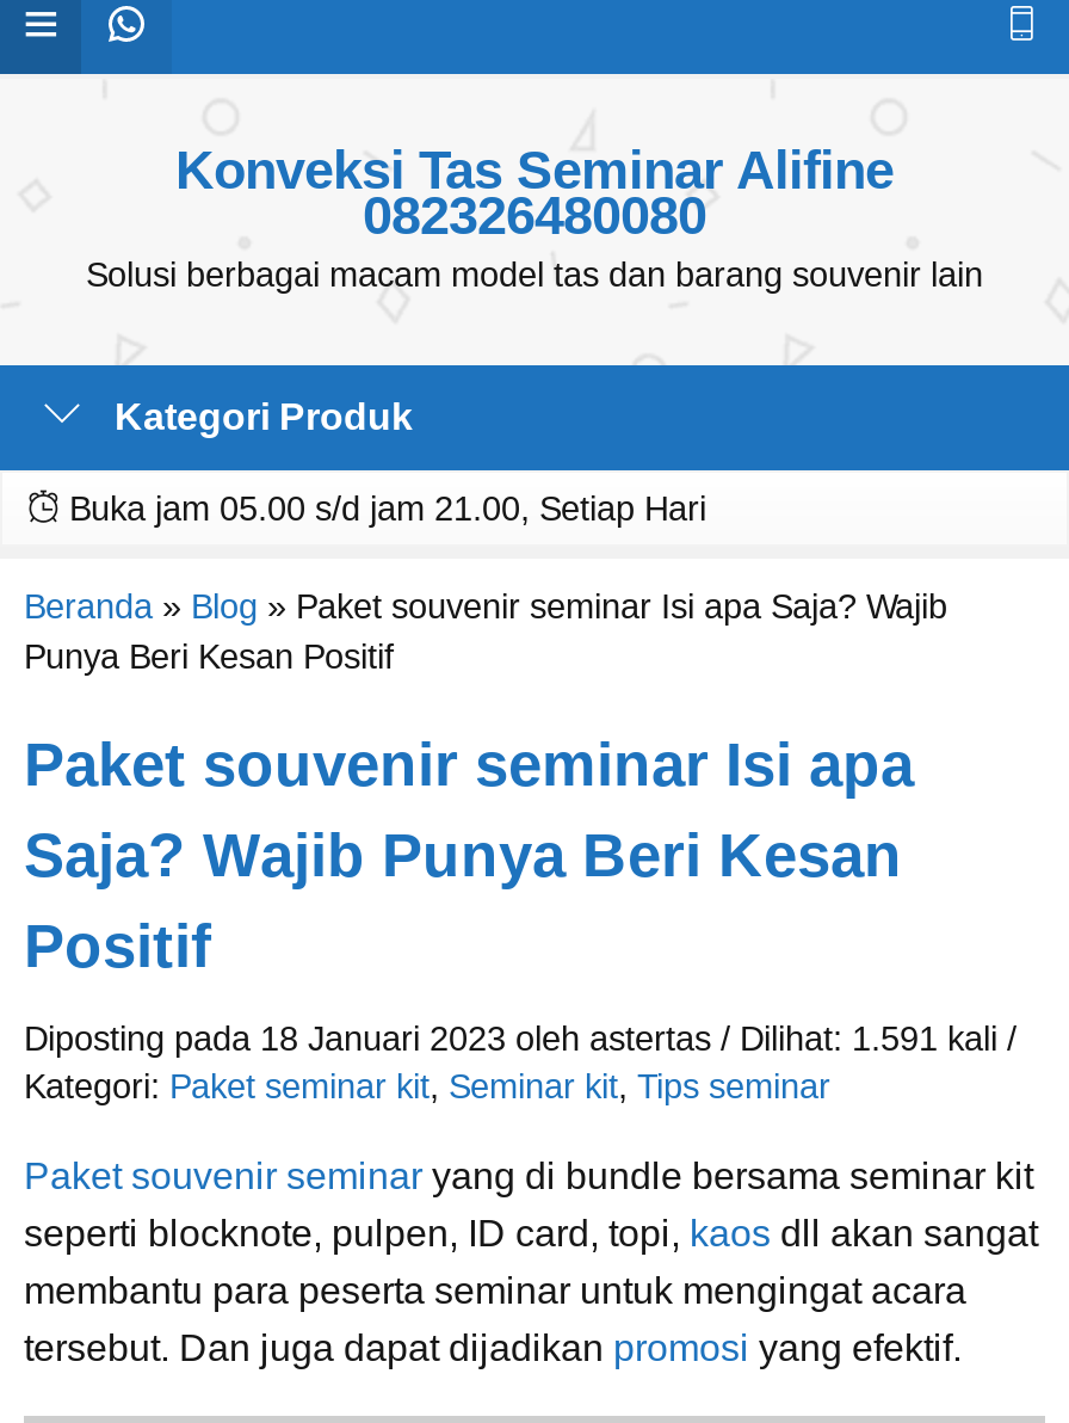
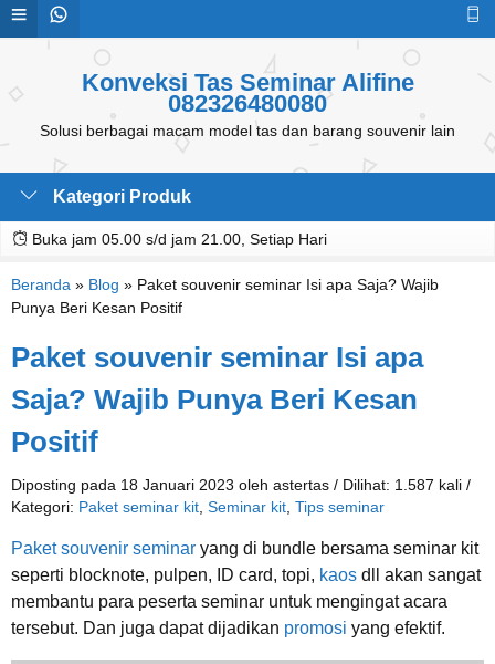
[24,1019,1017,1058] Diposting pada 18 Januari 2023 oleh astertas / Dilihat: 1.591 kali / -> [11,476,471,494] Diposting pada 18 Januari 2023 oleh astertas / Dilihat: 1.587 kali /

